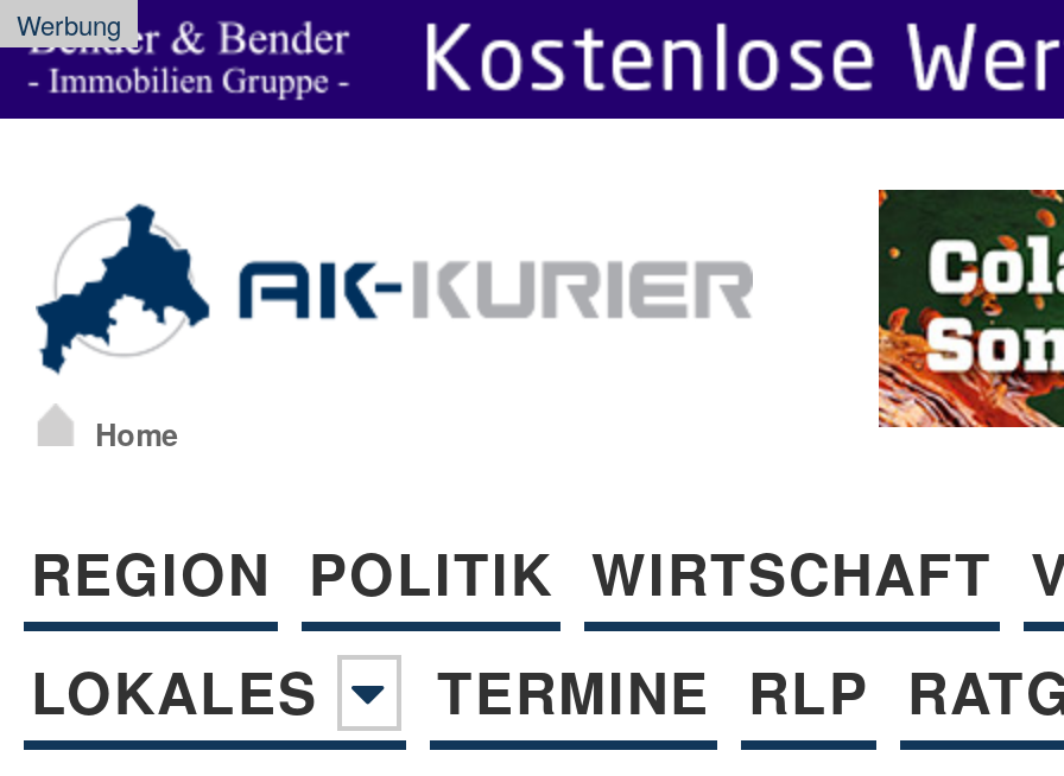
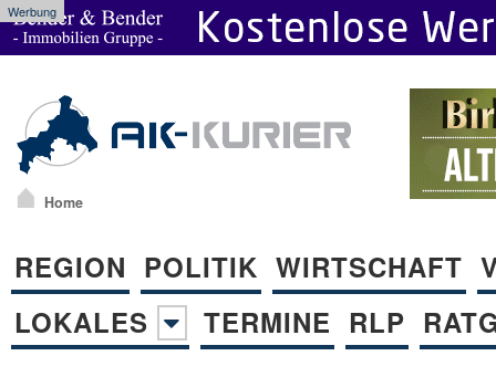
[876,190,1057,430] [image] -> [409,88,493,200] [image]

